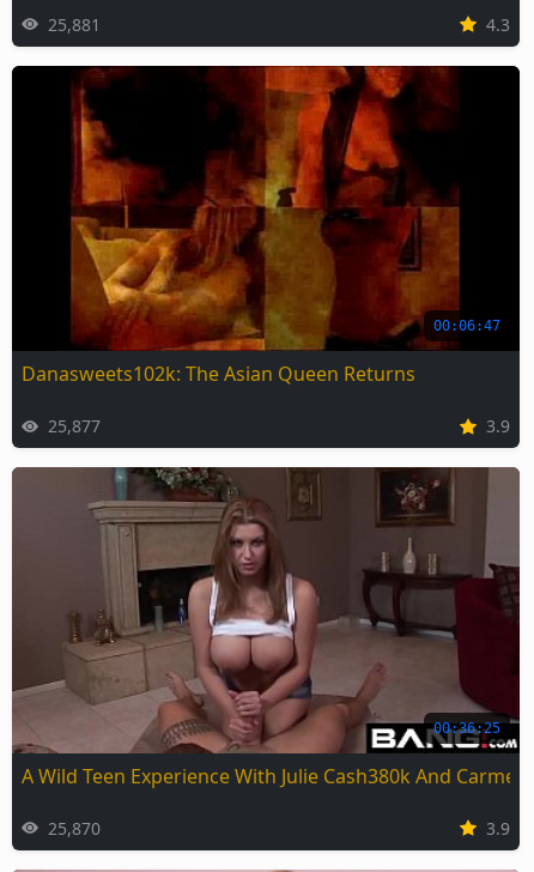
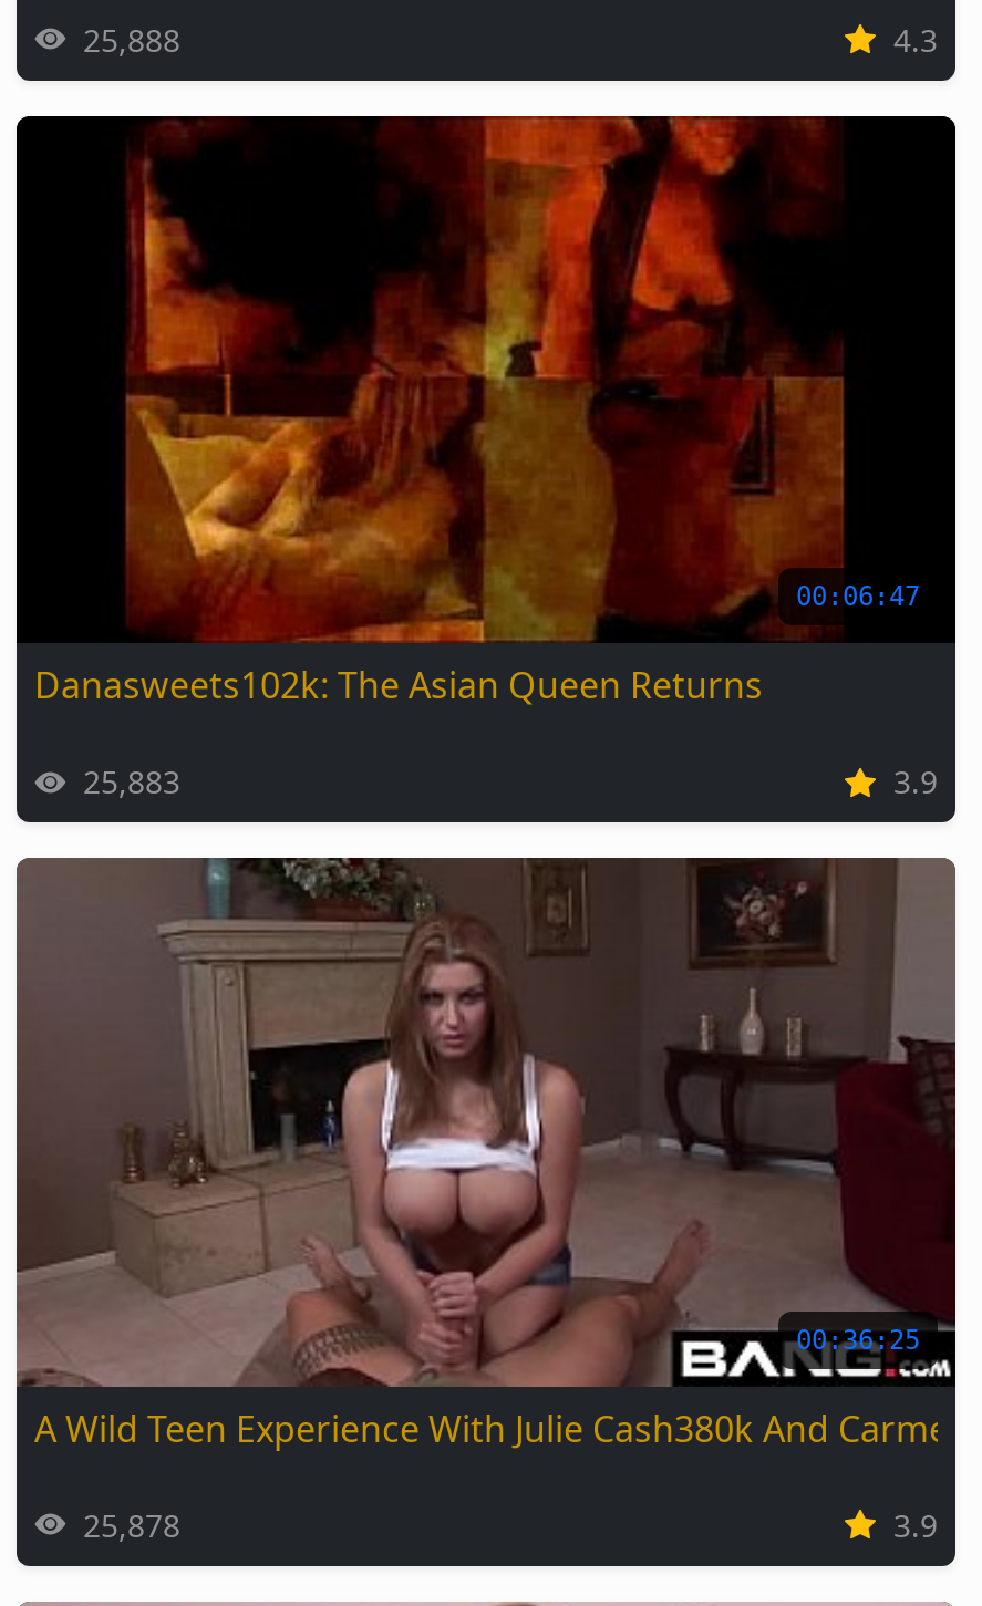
[43,13,101,35] 25,881 -> [74,18,180,60] 25,888
[43,414,101,437] 25,877 -> [74,760,180,802] 25,883
[43,816,101,839] 25,870 -> [74,1503,180,1545] 25,878

